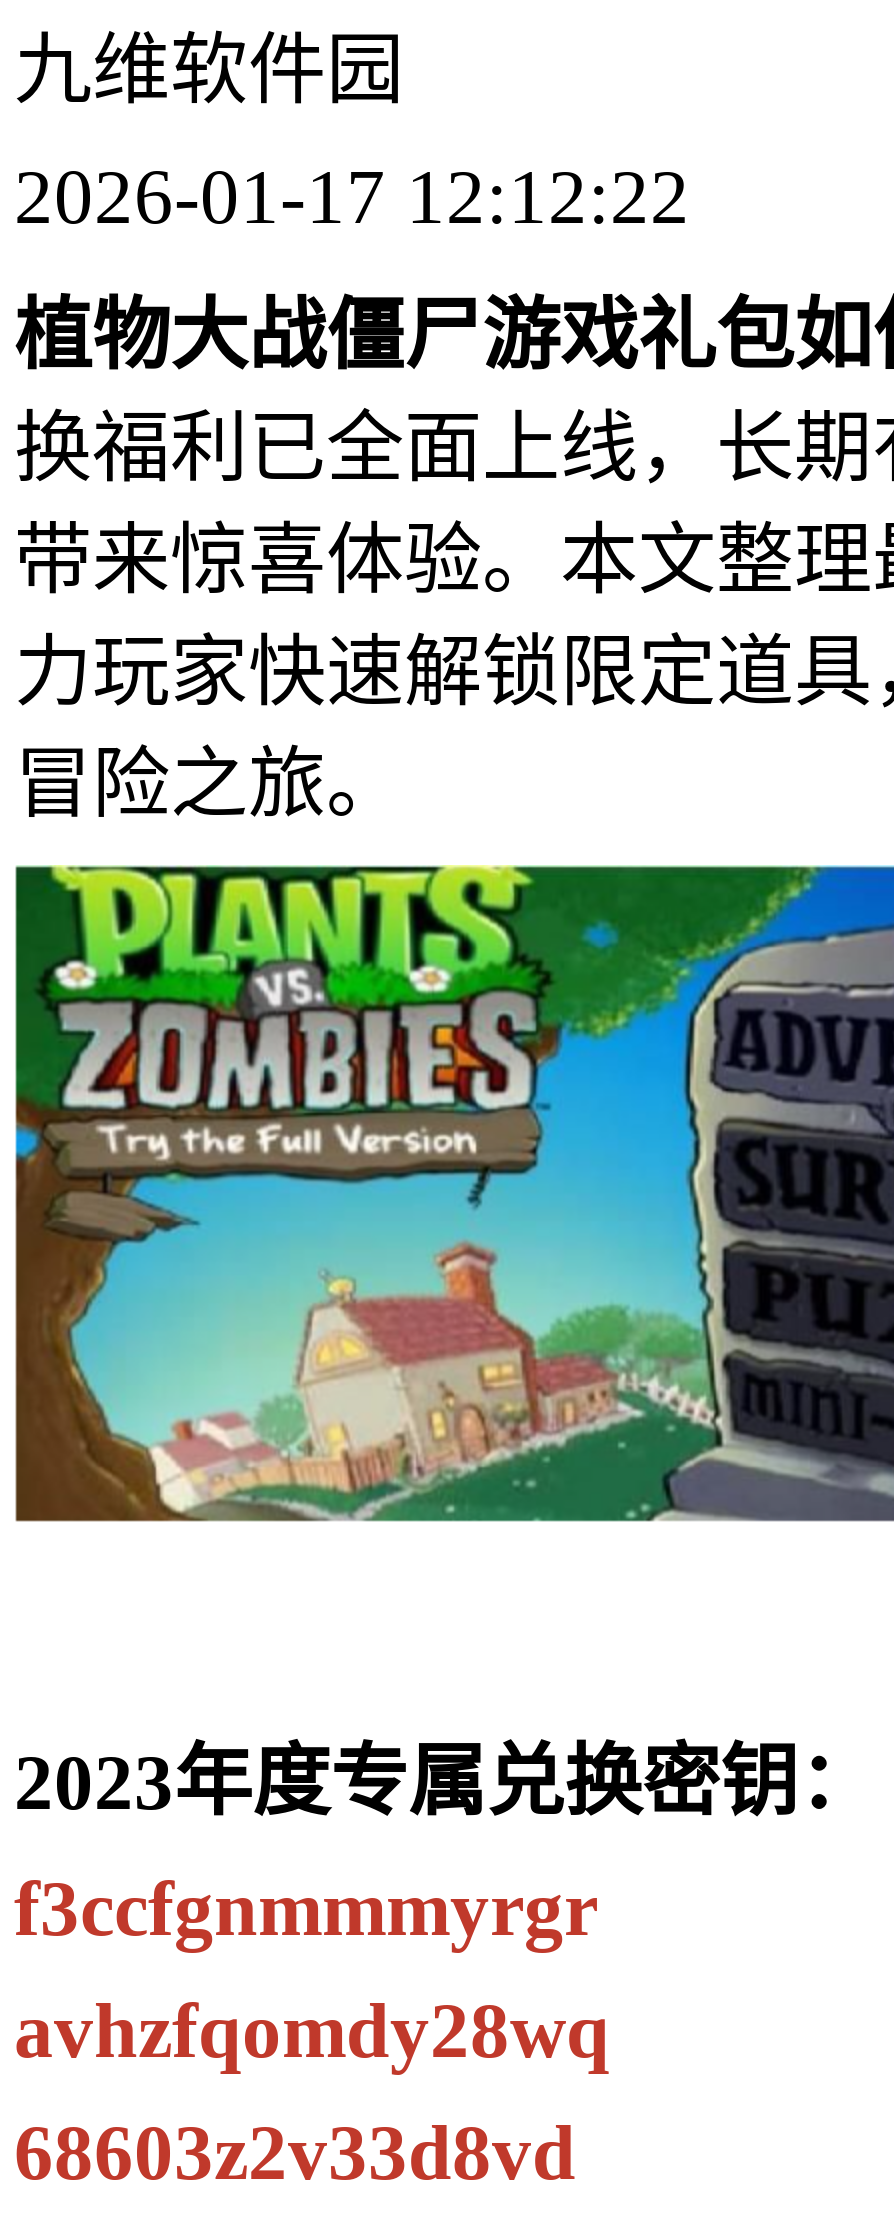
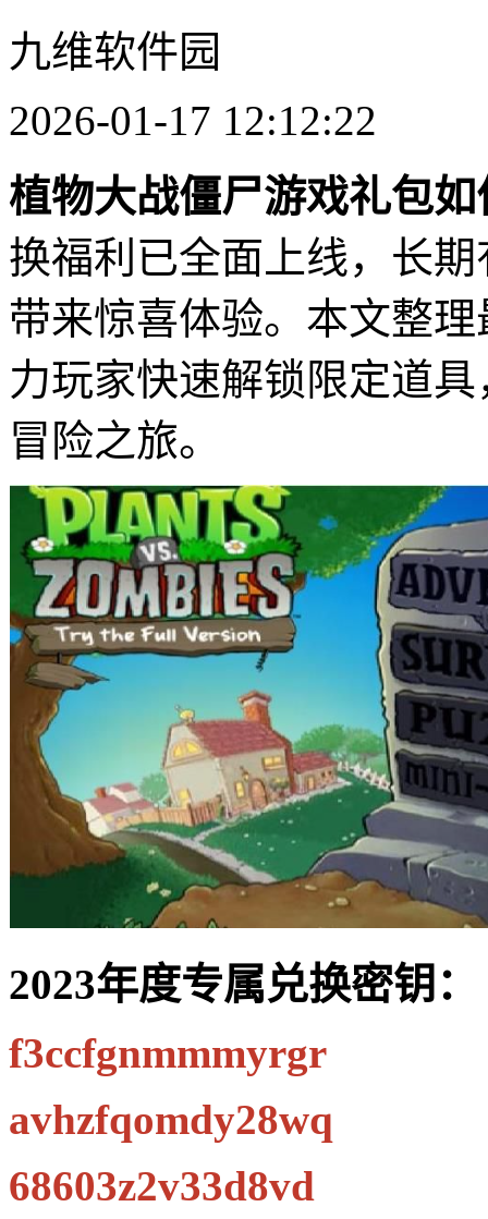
none -> [9,841,485,929] [image]

